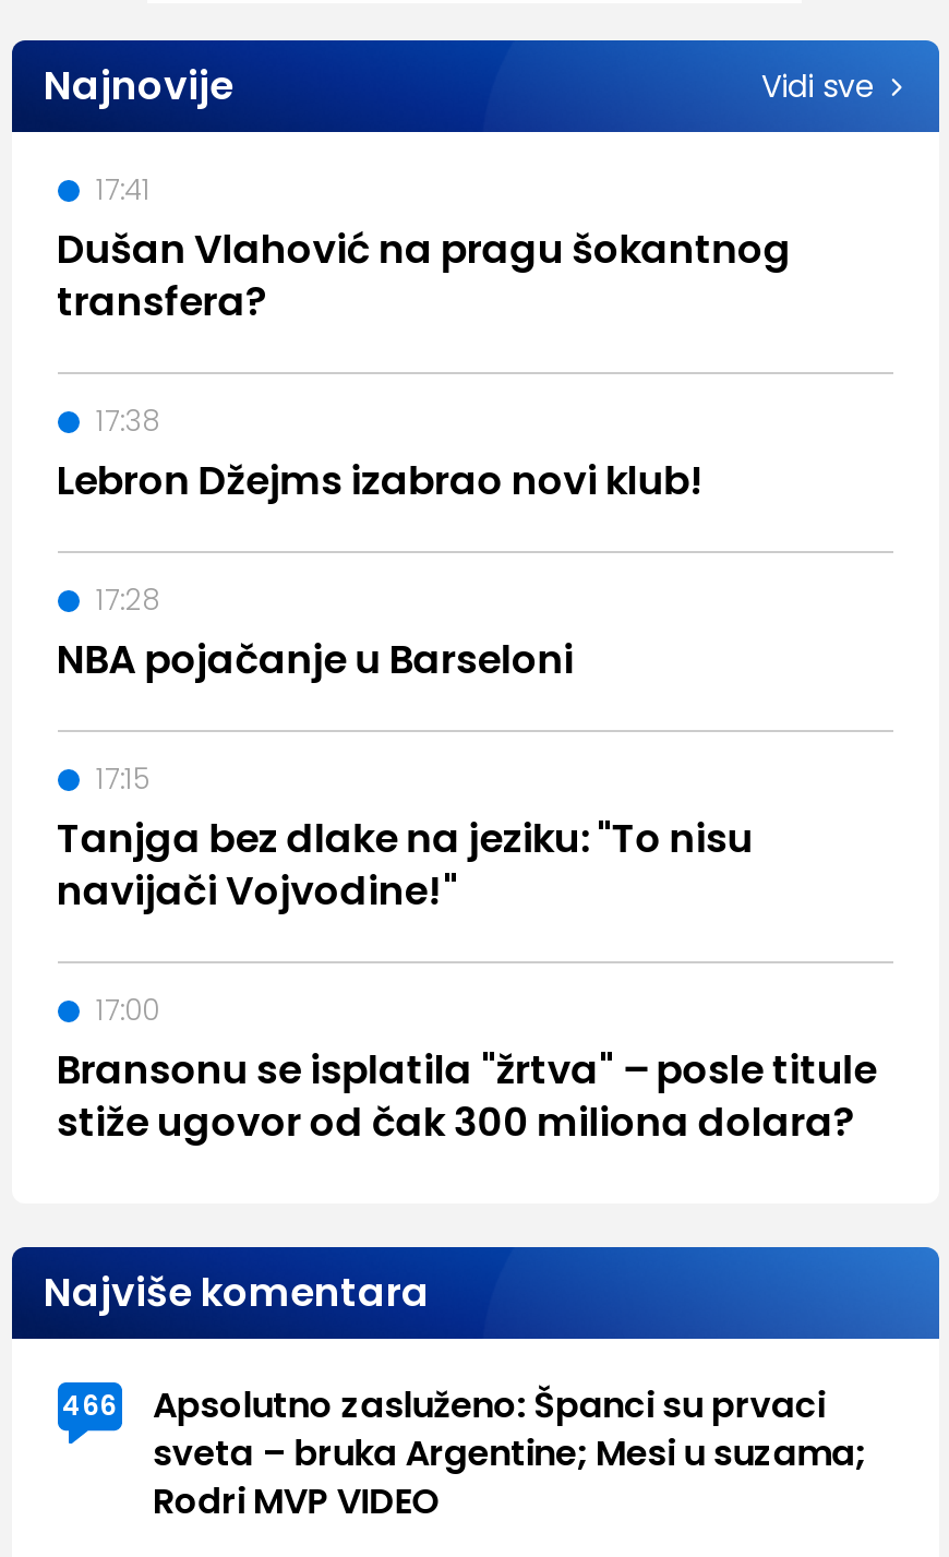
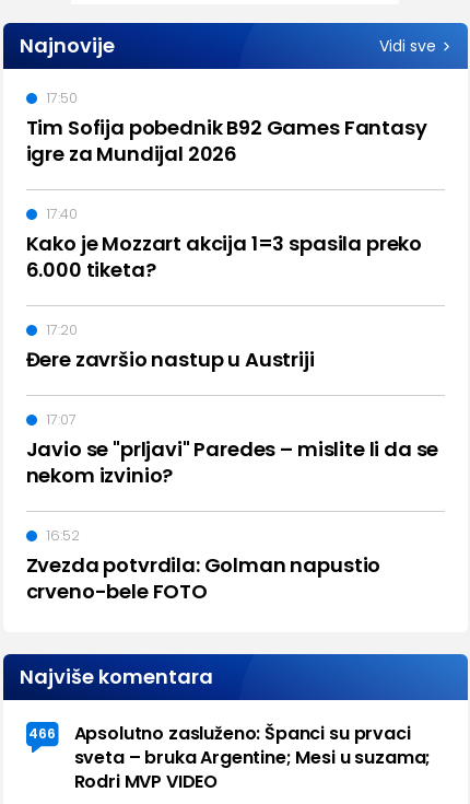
[96,169,151,210] 17:41 -> [45,87,77,108] 17:50
[57,221,791,328] Dušan Vlahović na pragu šokantnog | transfera? -> [26,114,427,167] Tim Sofija pobednik B92 Games Fantasy | igre za Mundijal 2026
[96,400,161,441] 17:38 -> [45,203,77,224] 17:40
[57,452,704,507] Lebron Džejms izabrao novi klub! -> [26,229,422,283] Kako je Mozzart akcija 1=3 spasila preko | 6.000 tiketa?
[96,579,161,620] 17:28 -> [45,319,77,340] 17:20
[57,631,574,686] NBA pojačanje u Barseloni -> [26,345,314,373] Đere završio nastup u Austriji
[96,758,151,799] 17:15 -> [45,409,76,430] 17:07
[57,810,753,917] Tanjga bez dlake na jeziku: "To nisu | navijači Vojvodine!" -> [26,435,439,489] Javio se "prljavi" Paredes – mislite li da se | nekom izvinio?
[96,989,159,1031] 17:00 -> [45,525,79,546] 16:52
[57,1042,877,1148] Bransonu se isplatila "žrtva" – posle titule | stiže ugovor od čak 300 miliona dolara? -> [26,551,381,605] Zvezda potvrdila: Golman napustio | crveno-bele FOTO

